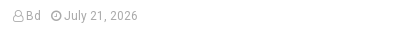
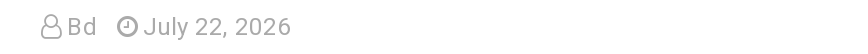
[26,9,138,23] Bd July 21, 2026 -> [67,13,291,41] Bd July 22, 2026

